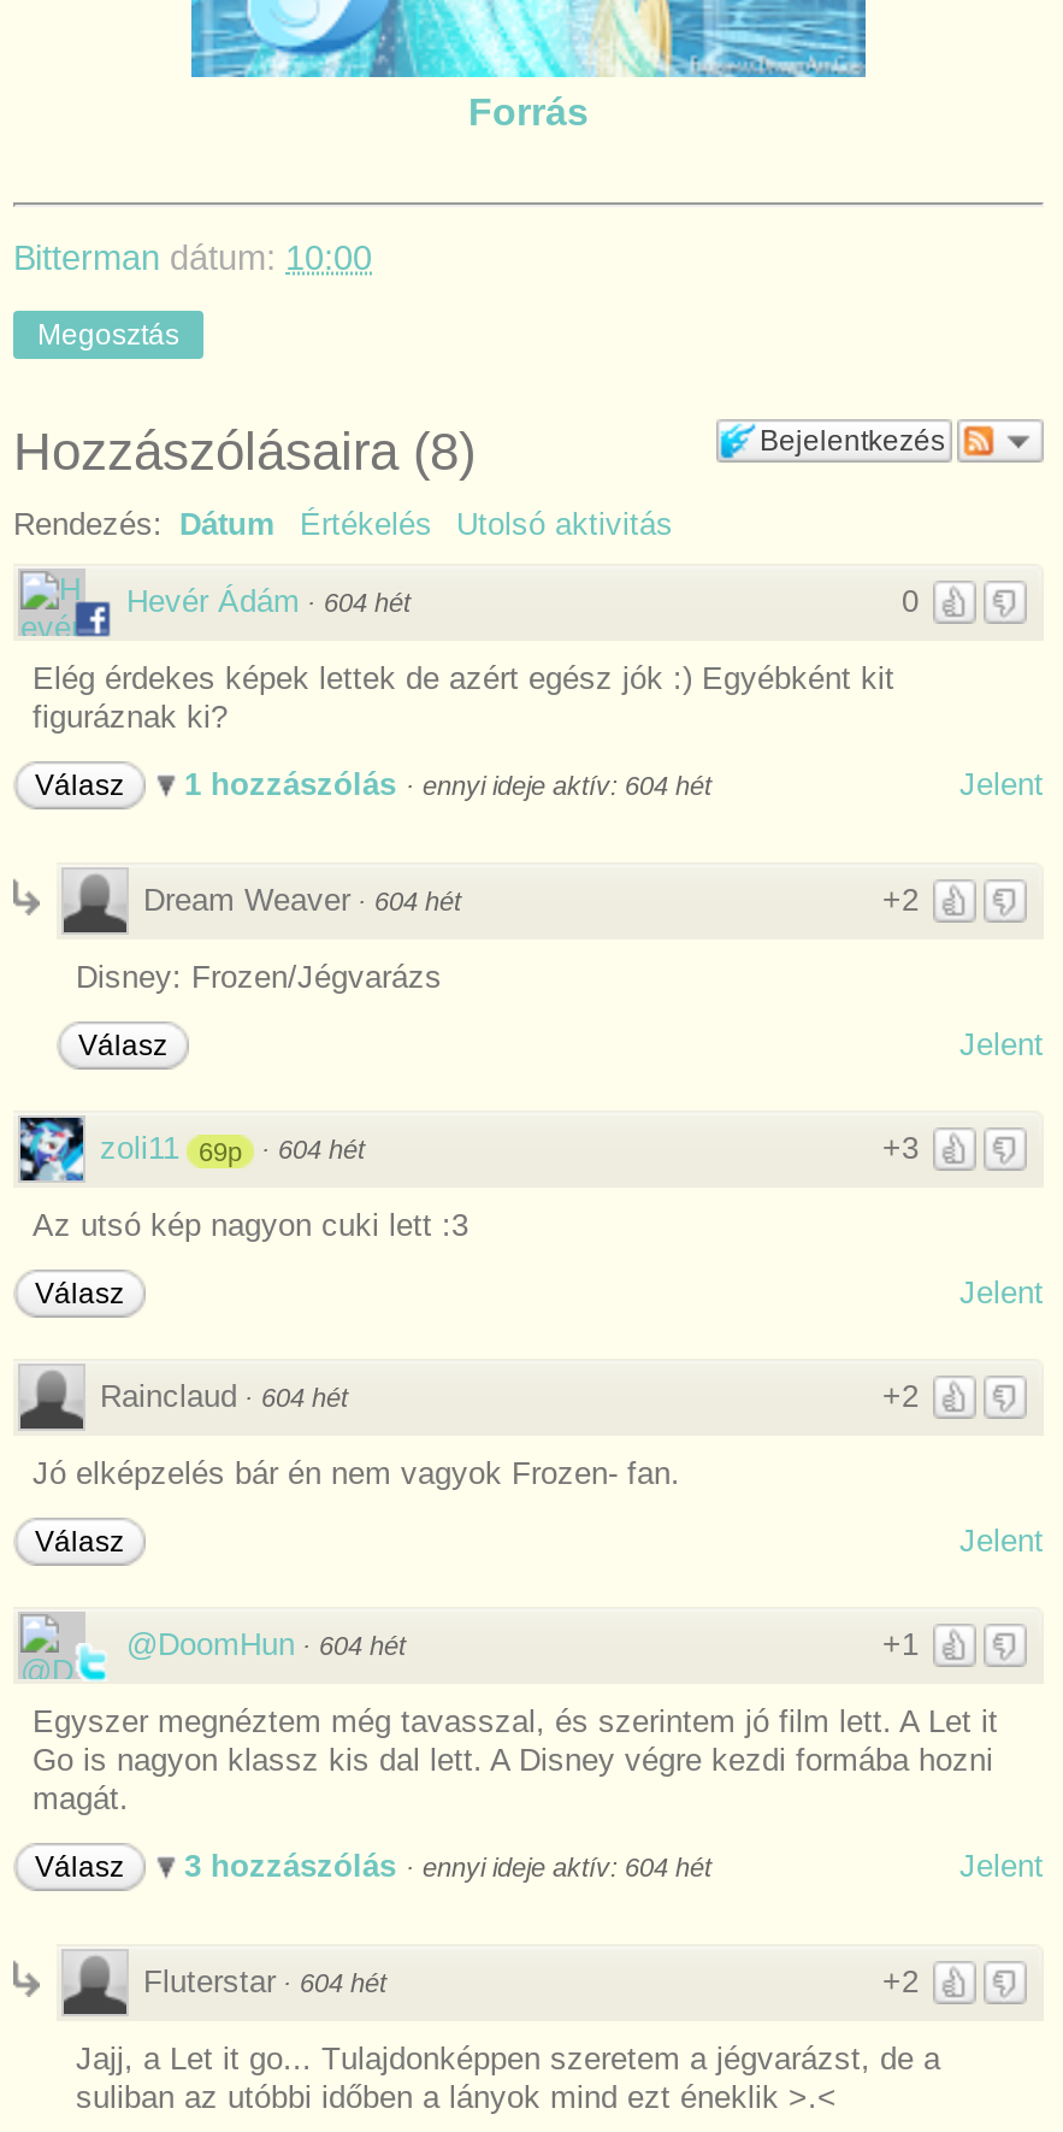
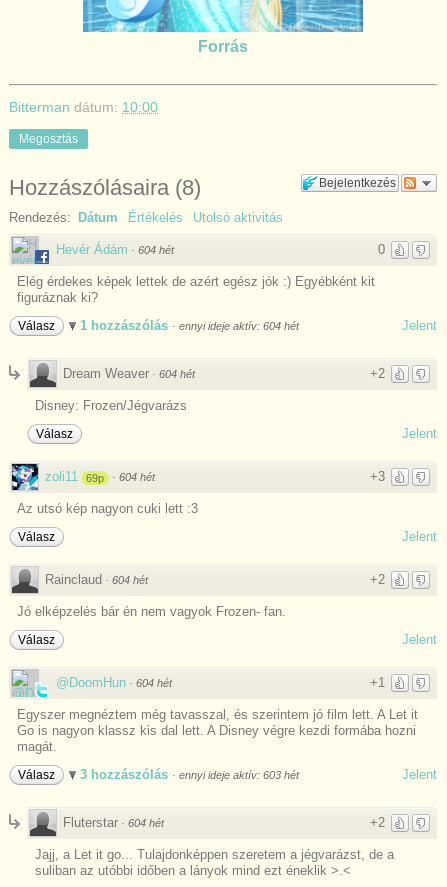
[184,1848,711,1884] 3 hozzászólás · ennyi ideje aktív: 604 hét -> [80,767,299,782] 3 hozzászólás · ennyi ideje aktív: 603 hét

